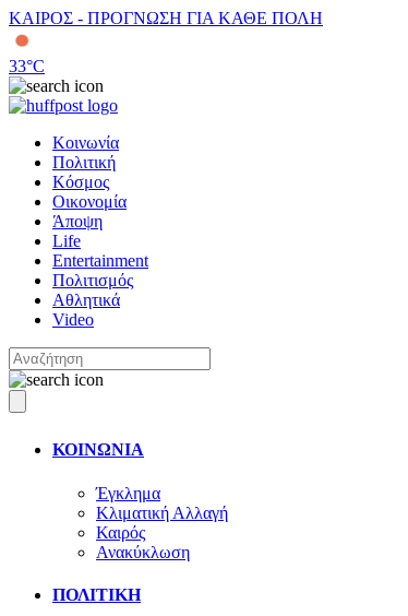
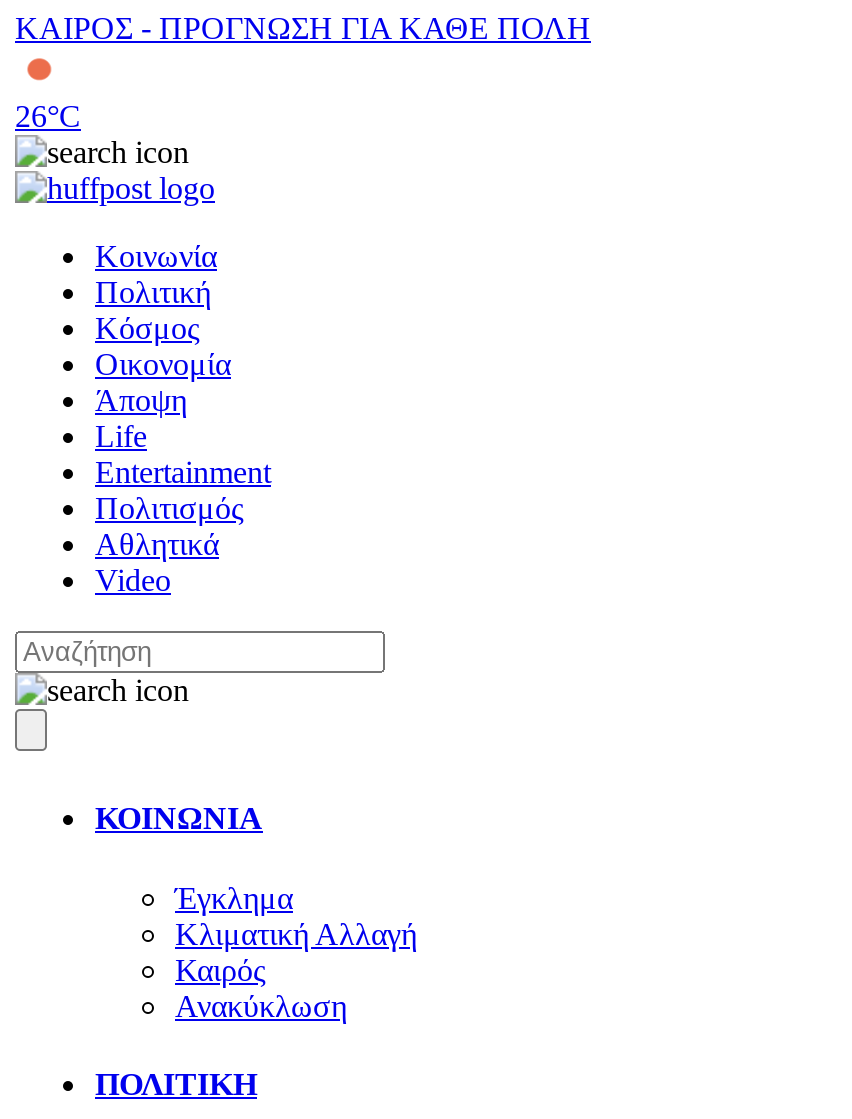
[9,57,45,75] 33°C -> [15,99,81,133] 26°C

